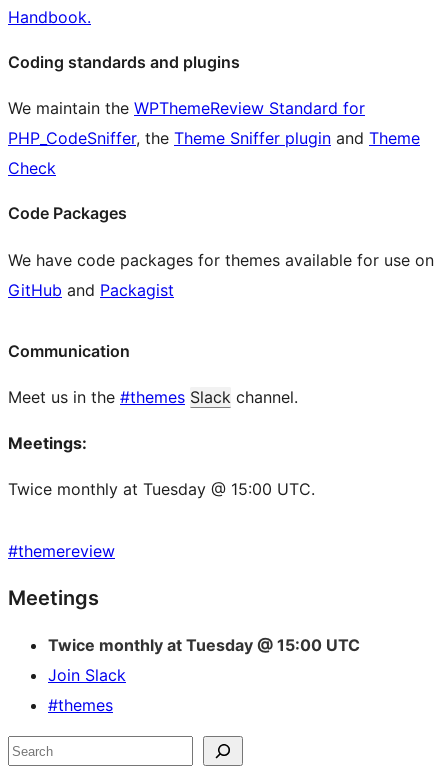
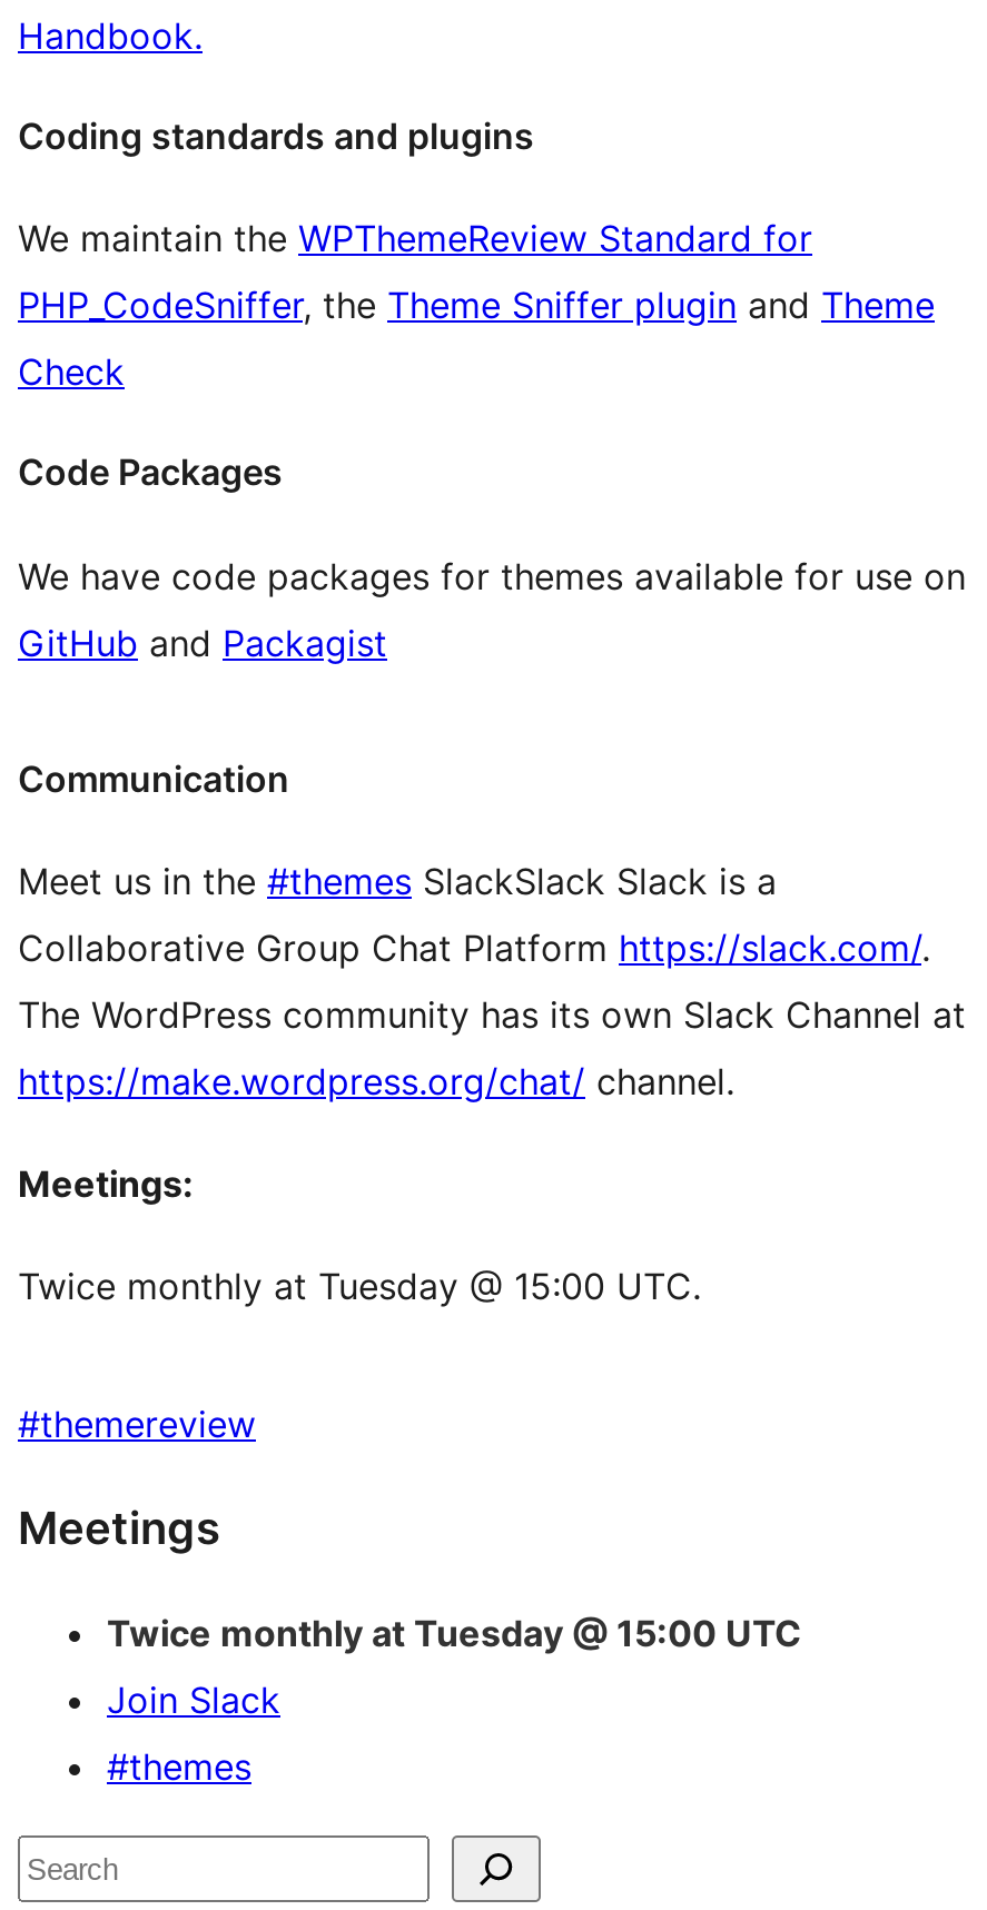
[8,387,298,407] Meet us in the #themes Slack channel. -> [18,859,966,1104] Meet us in the #themes SlackSlack Slack is a | Collaborative Group Chat Platform https://slack.com/. | The WordPress community has its own Slack Channel at | https://make.wordpress.org/chat/ channel.

